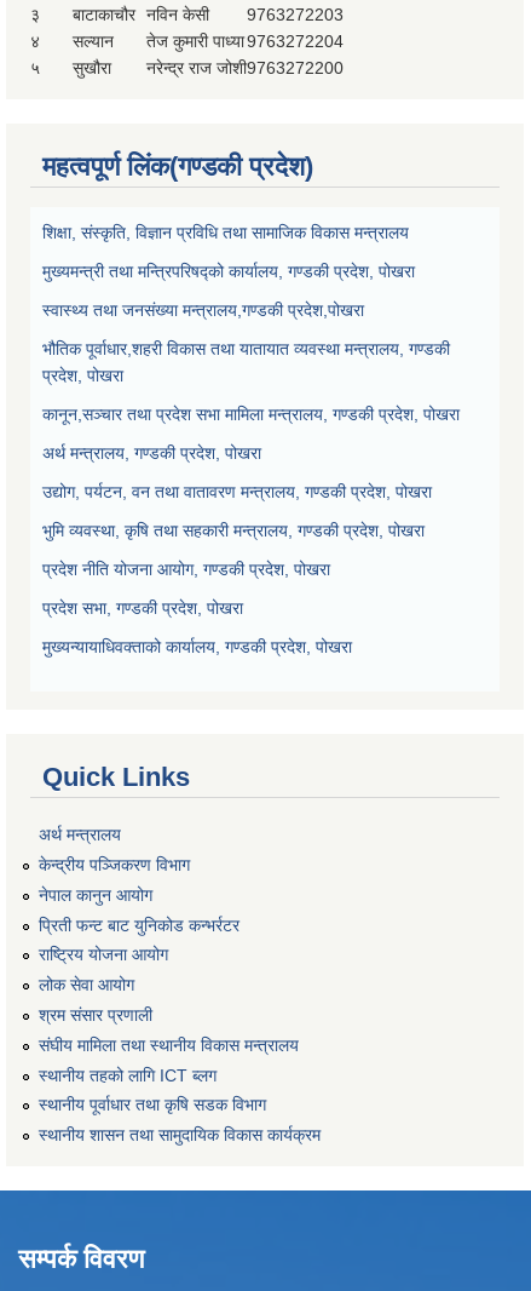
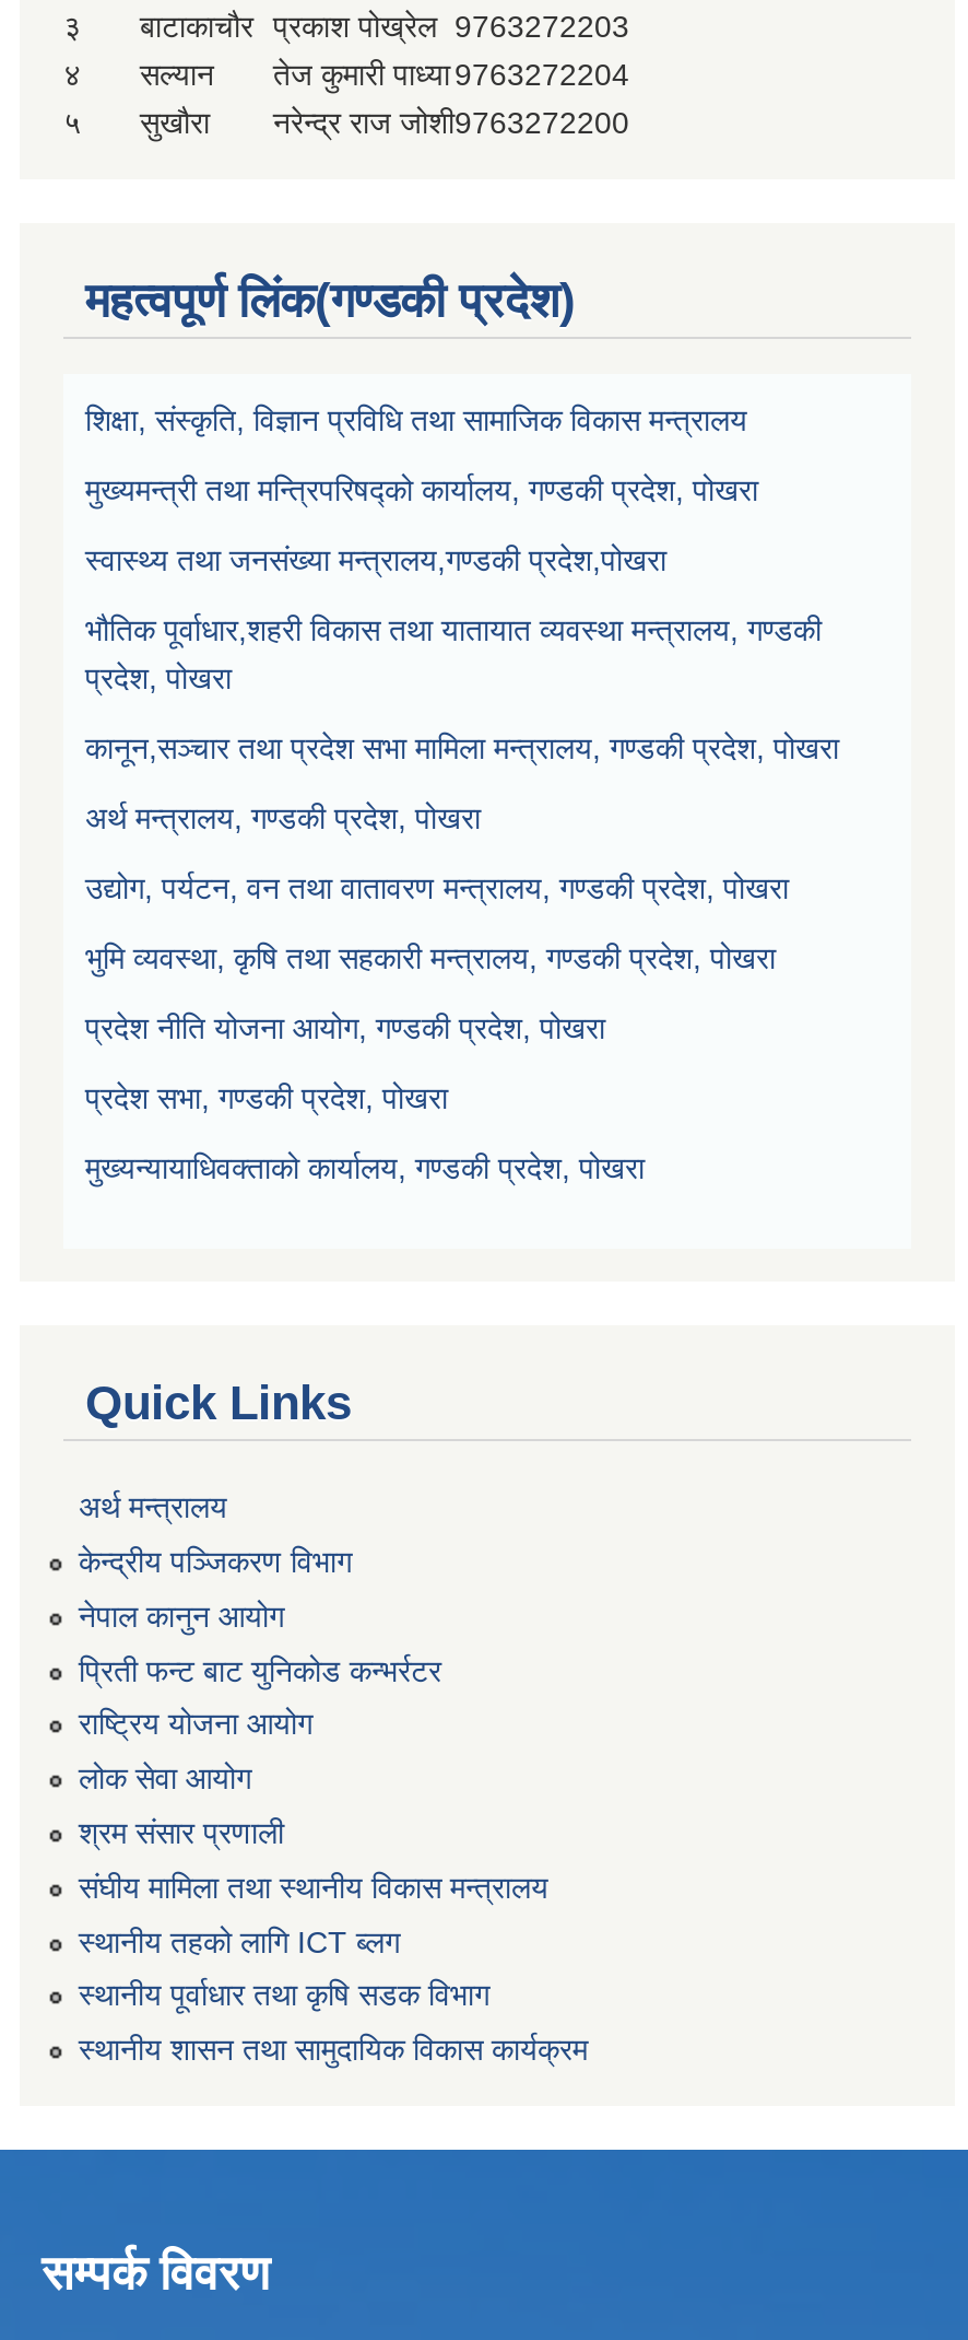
[73,5,344,25] बाटाकाचौर नविन केसी | 9763272203 -> [140,10,629,45] बाटाकाचौर प्रकाश पोख्रेल 9763272203

